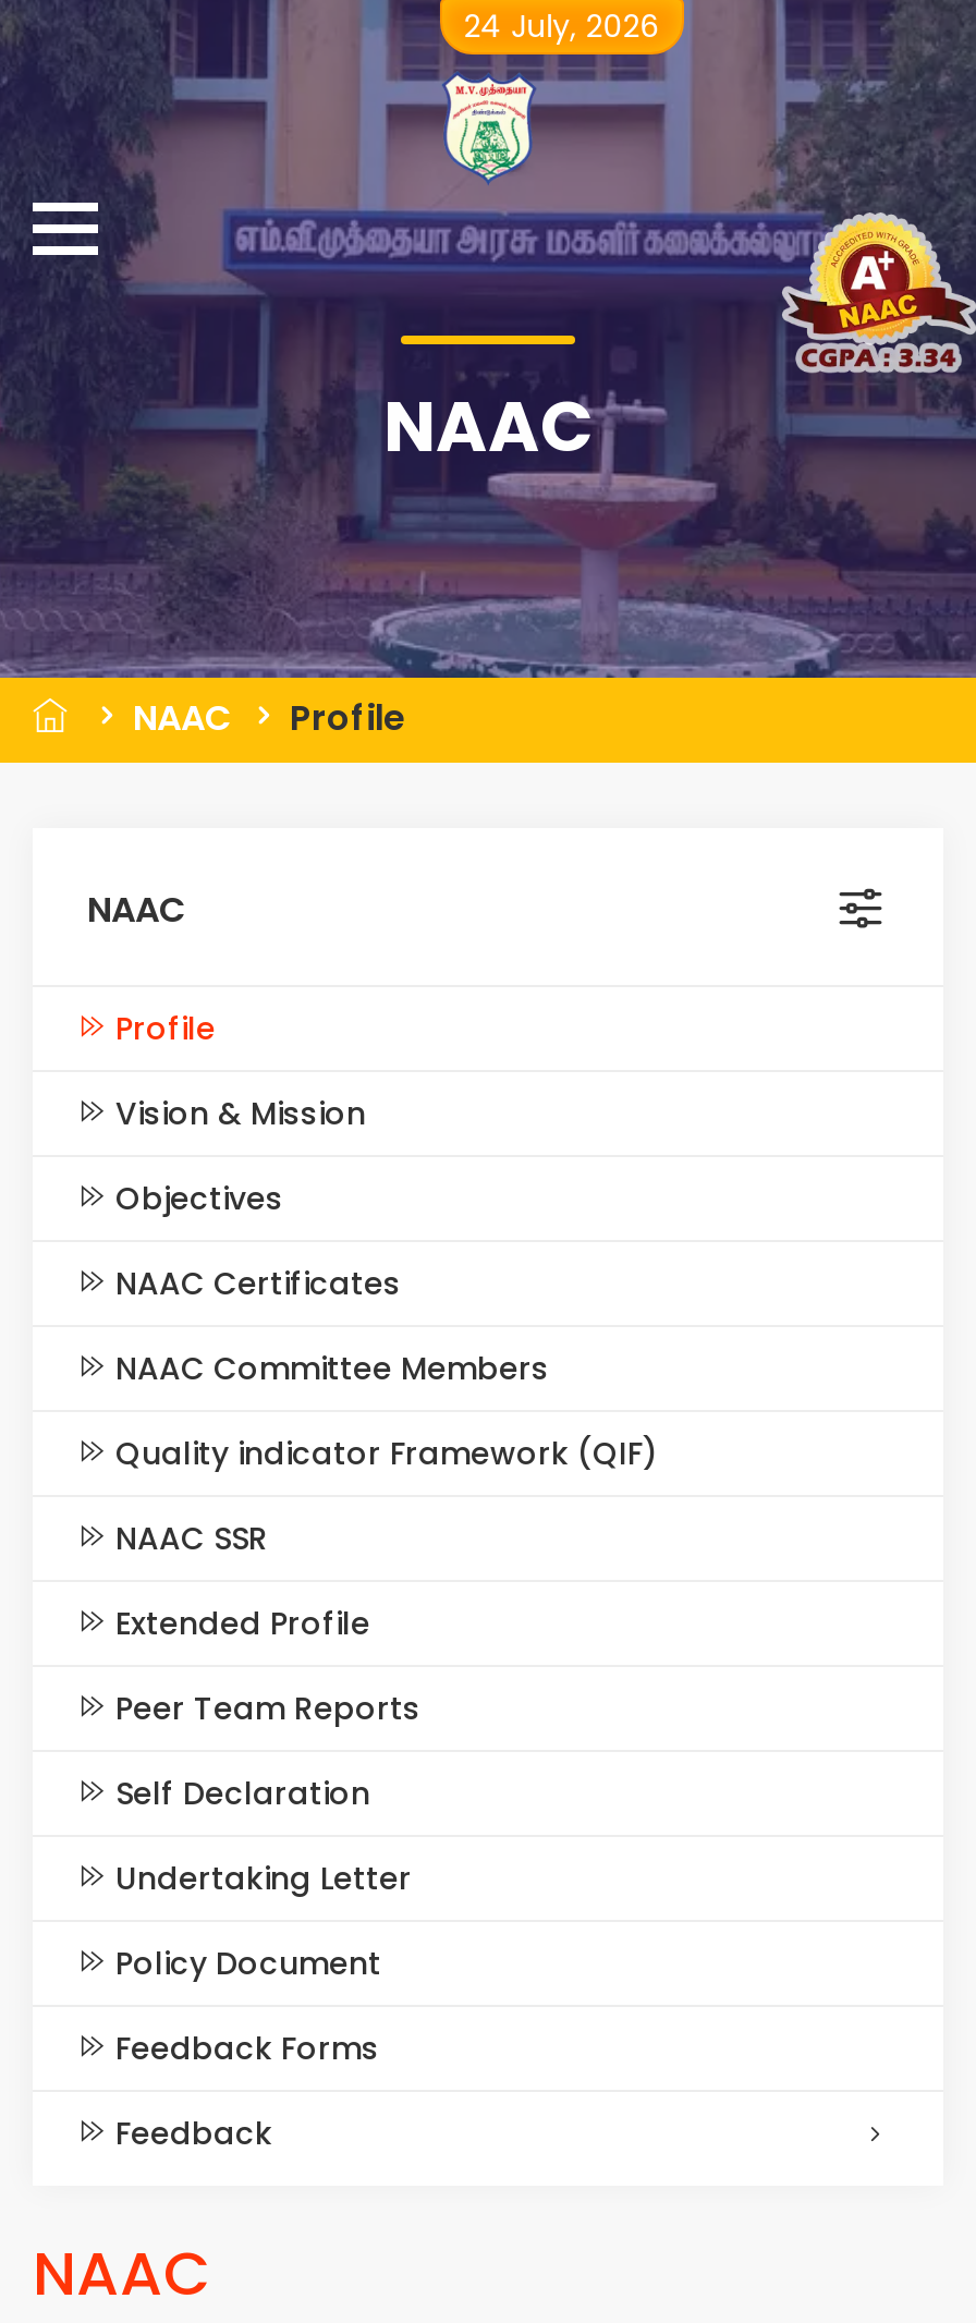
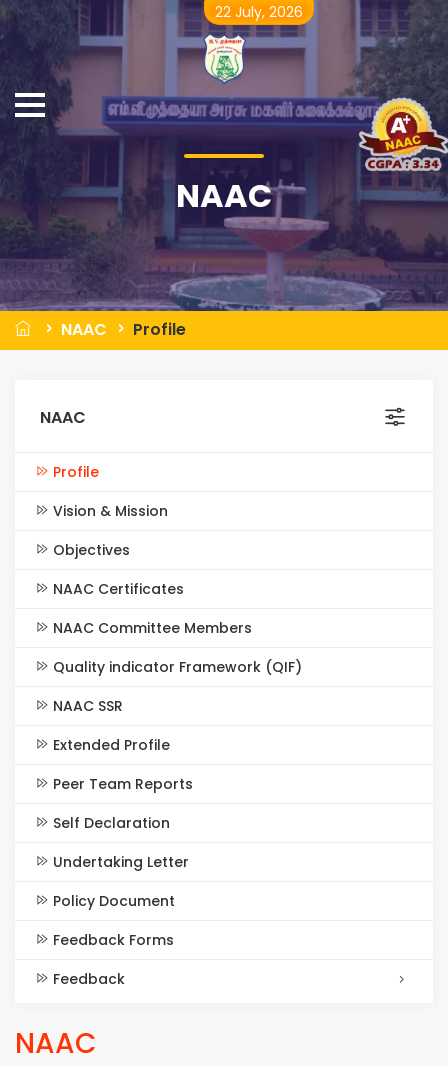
[463,4,659,48] 24 July, 2026 -> [215,2,303,22] 22 July, 2026

